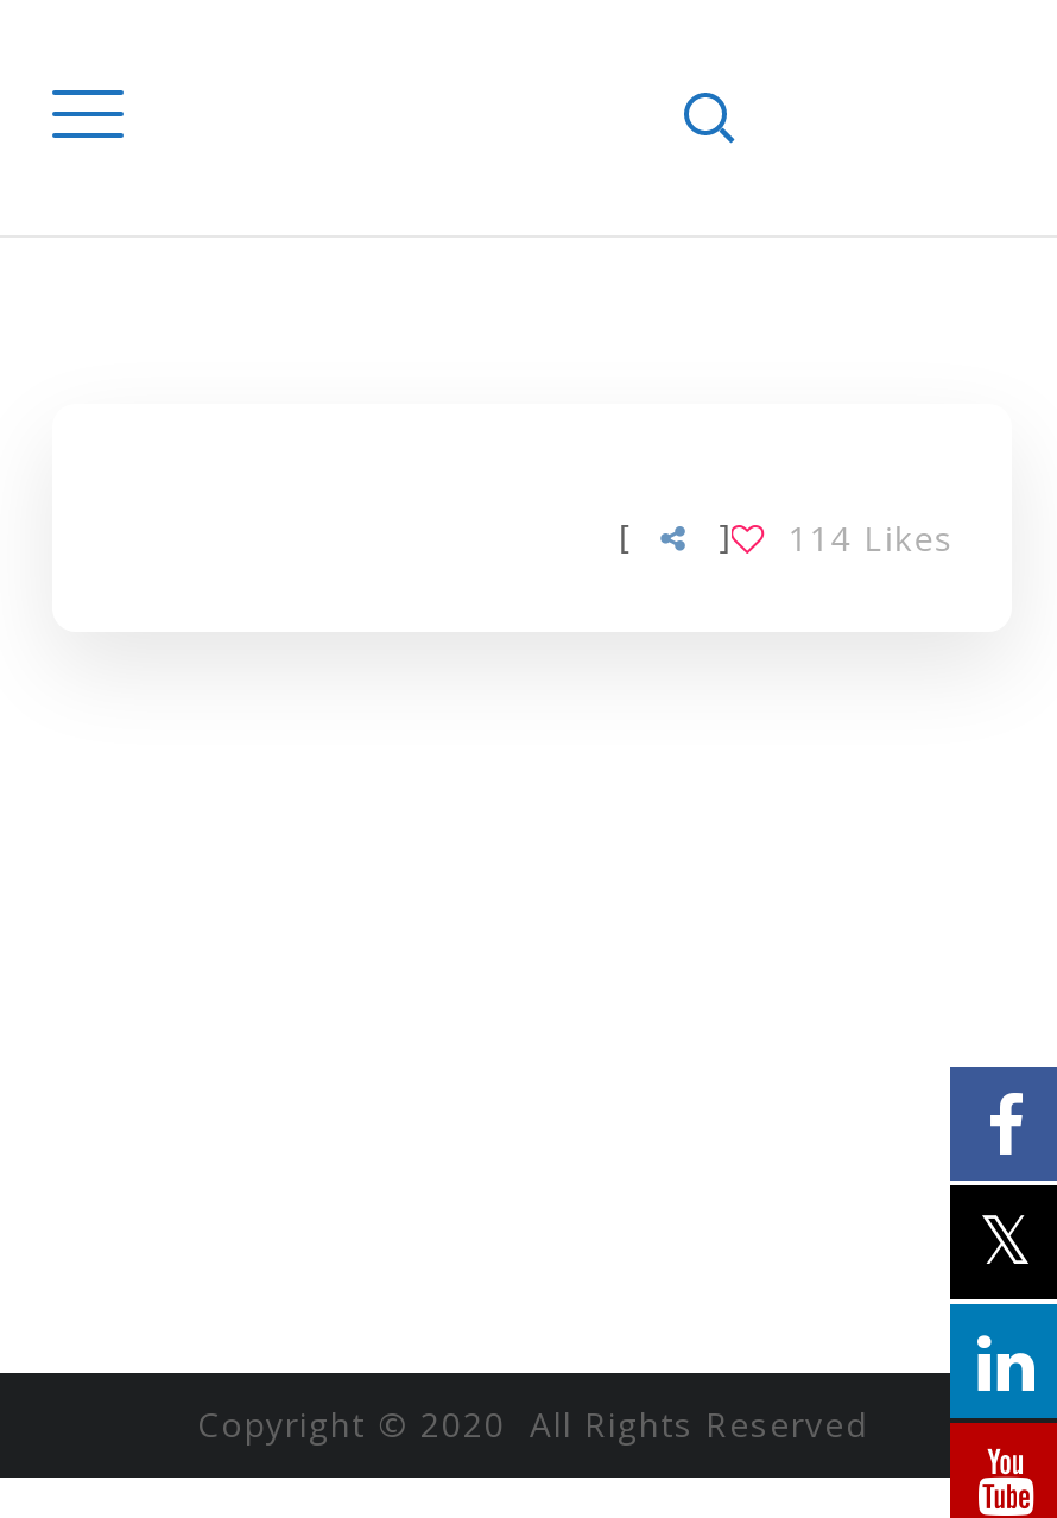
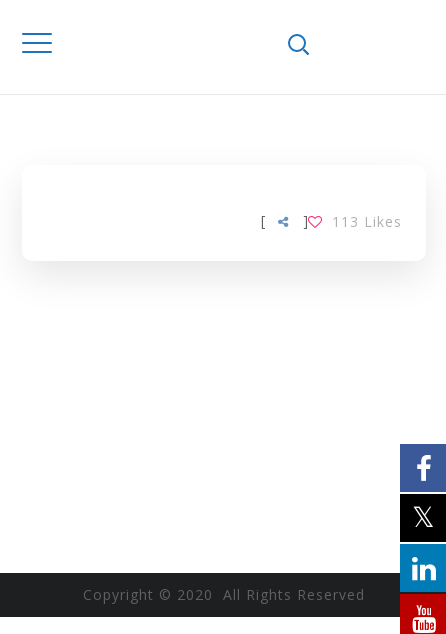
[788,516,954,561] 114 Likes -> [332,212,402,231] 113 Likes

